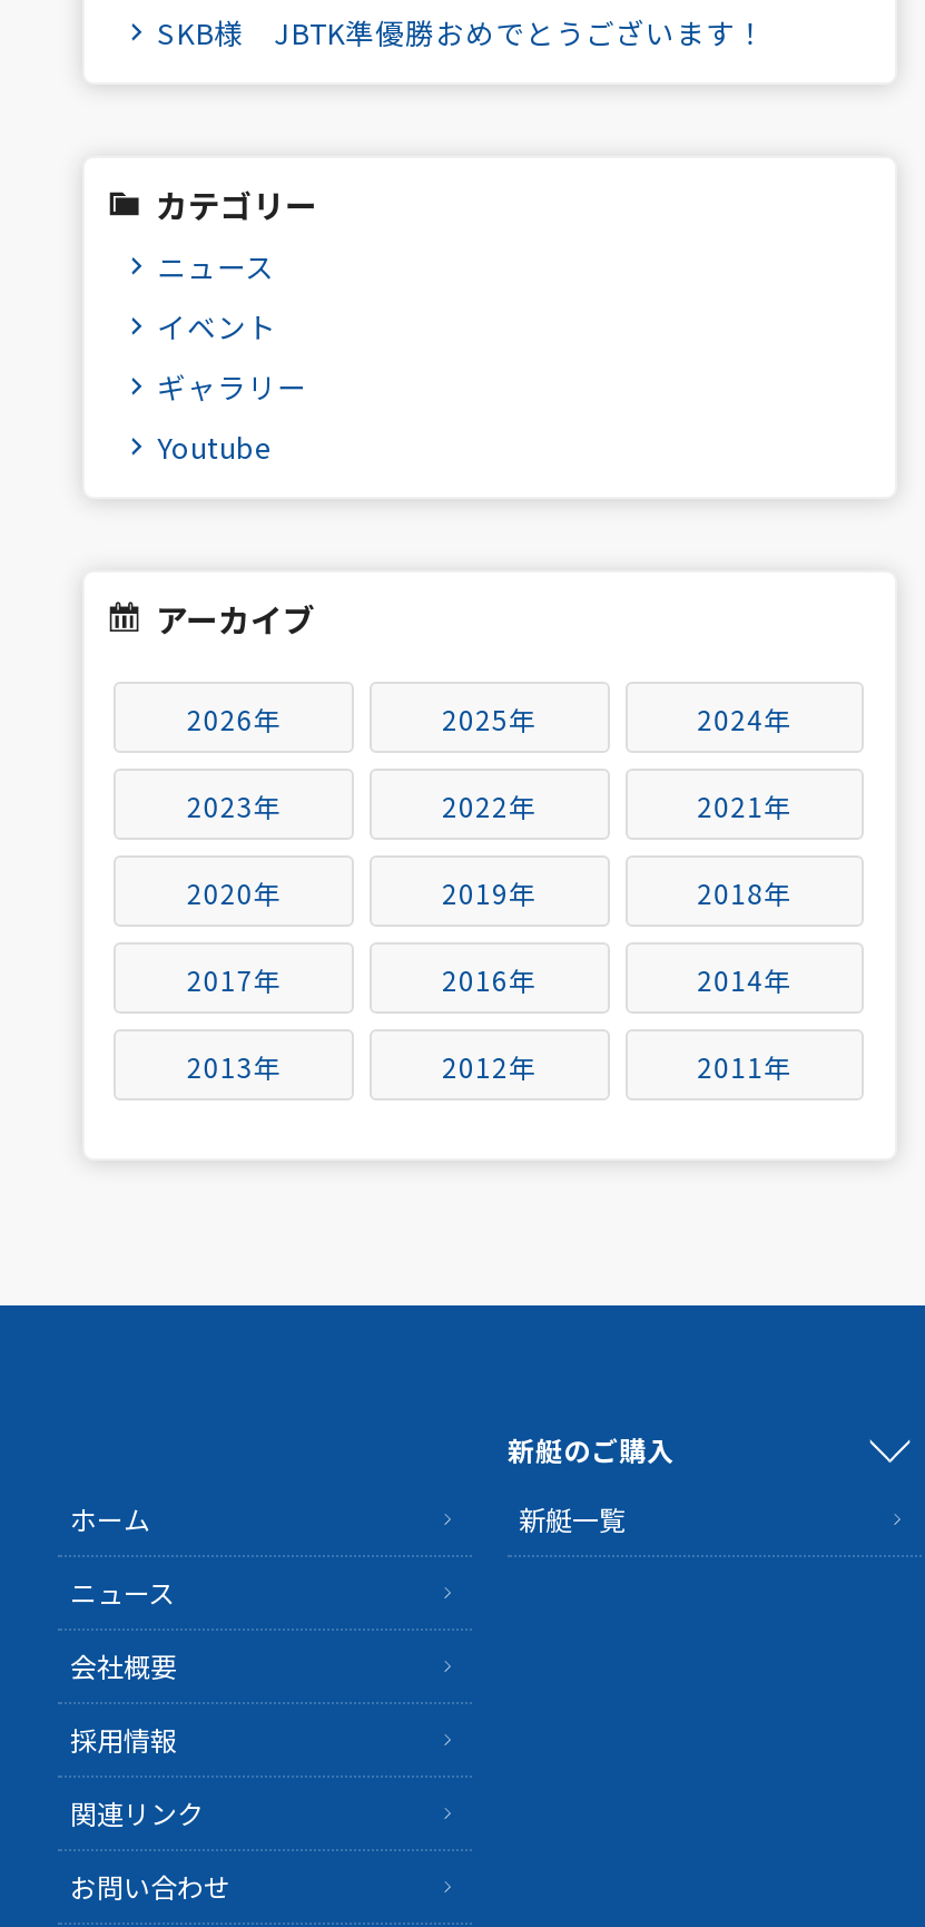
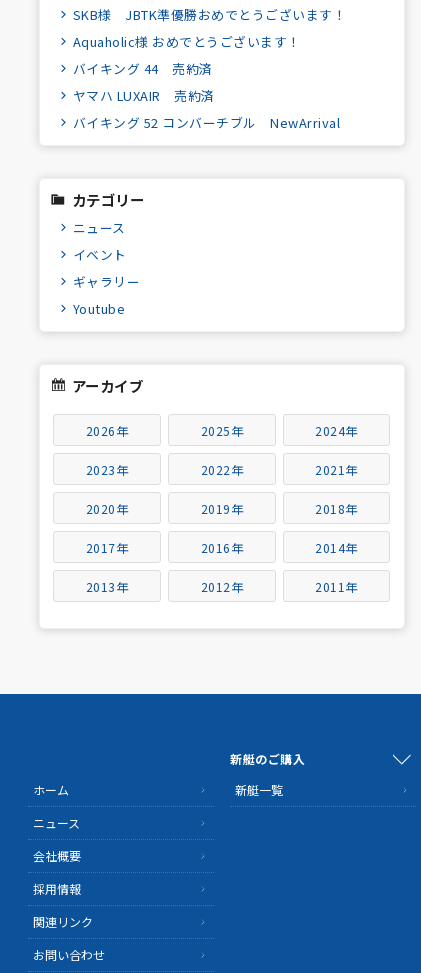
none -> [72,32,340,132] Aquaholic様 おめでとうございます！ | バイキング 44 売約済 | ヤマハ LUXAIR 売約済 | バイキング 52 コンバーチブル NewArrival

